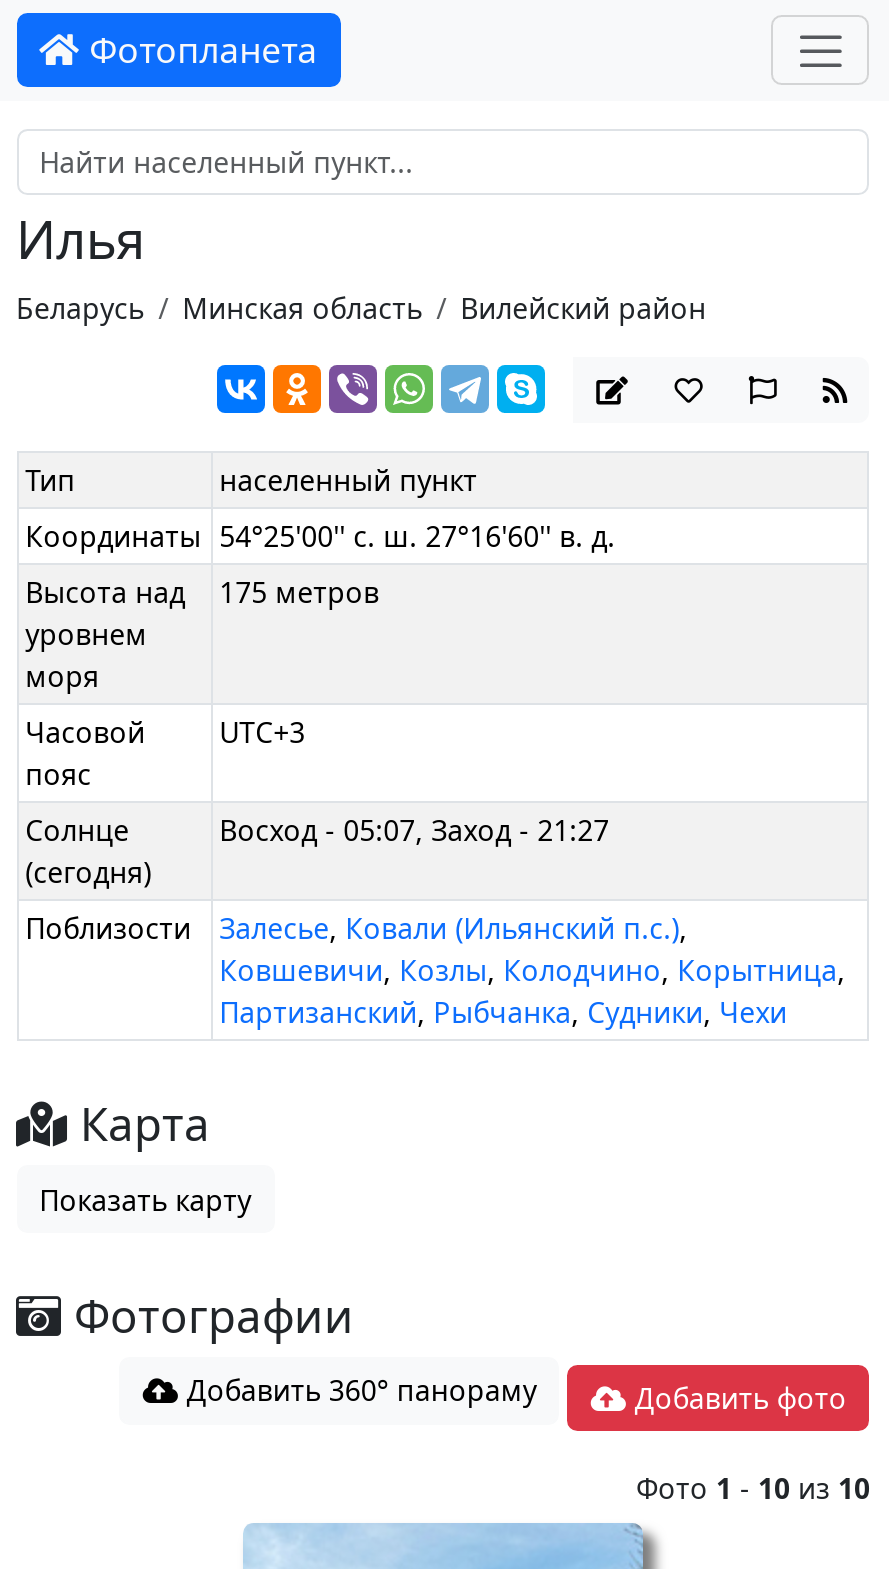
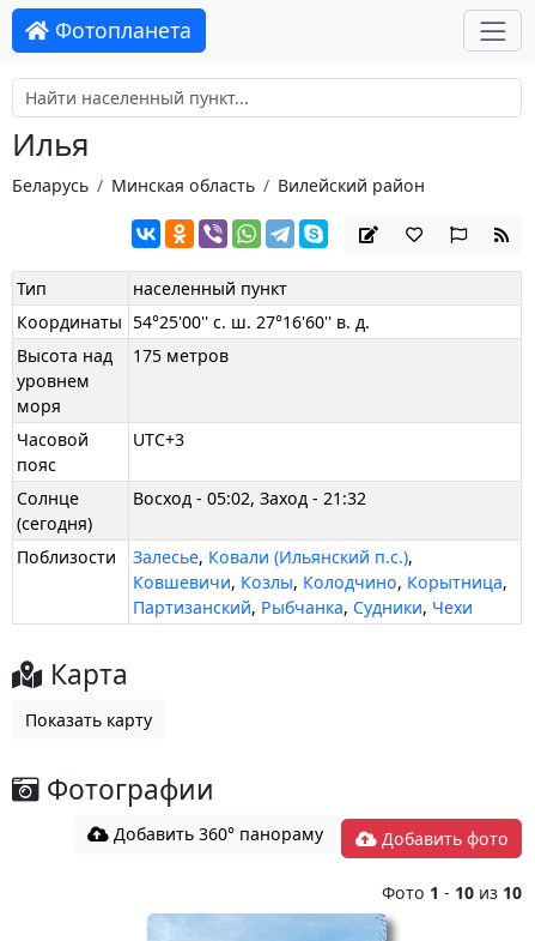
[219,811,609,849] Восход - 05:07, Заход - 21:27 -> [133,487,366,510] Восход - 05:02, Заход - 21:32

